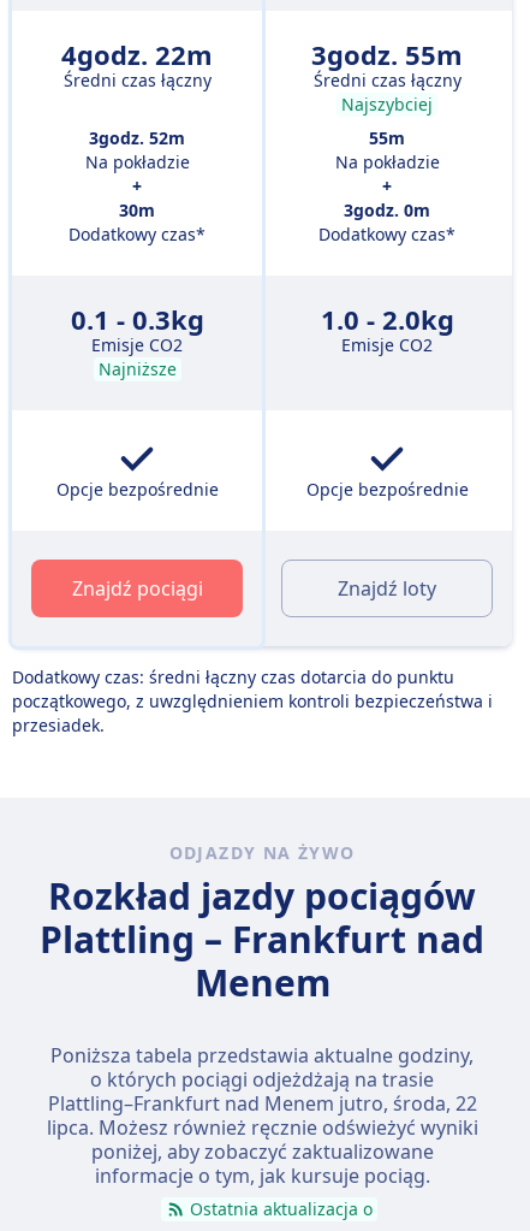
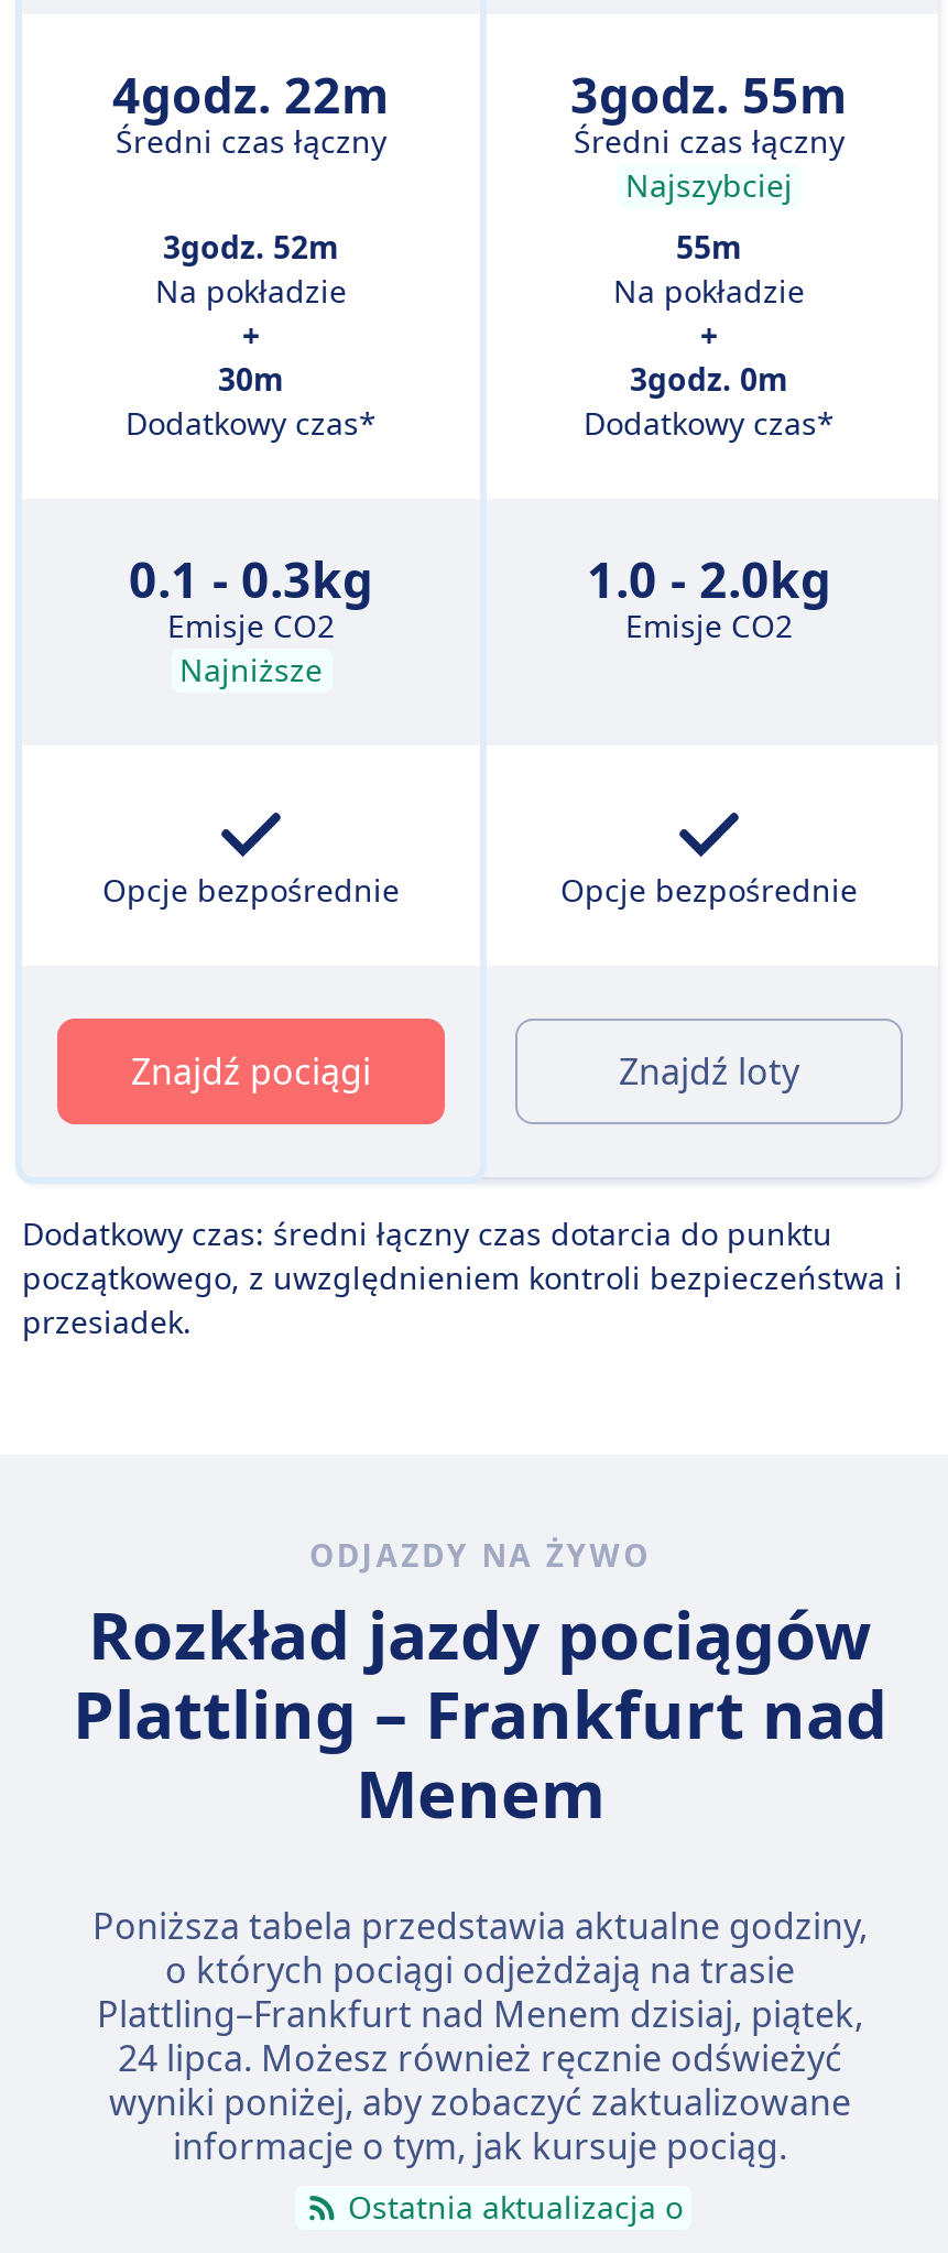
[46,1090,478,1165] Plattling–Frankfurt nad Menem jutro, środa, 22 | lipca. Możesz również ręcznie odświeżyć wyniki | poniżej, aby zobaczyć zaktualizowane -> [97,1990,863,2126] Plattling–Frankfurt nad Menem dzisiaj, piątek, | 24 lipca. Możesz również ręcznie odświeżyć | wyniki poniżej, aby zobaczyć zaktualizowane

